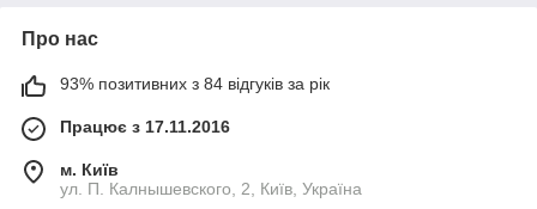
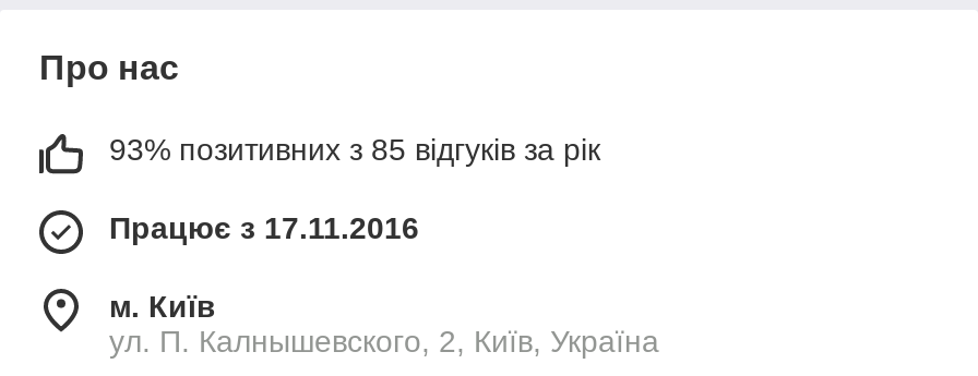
[60,74,330,93] 93% позитивних з 84 відгуків за рік -> [109,132,600,167] 93% позитивних з 85 відгуків за рік

